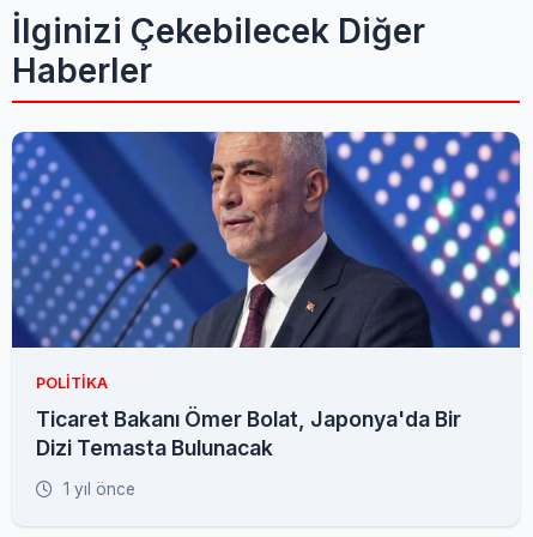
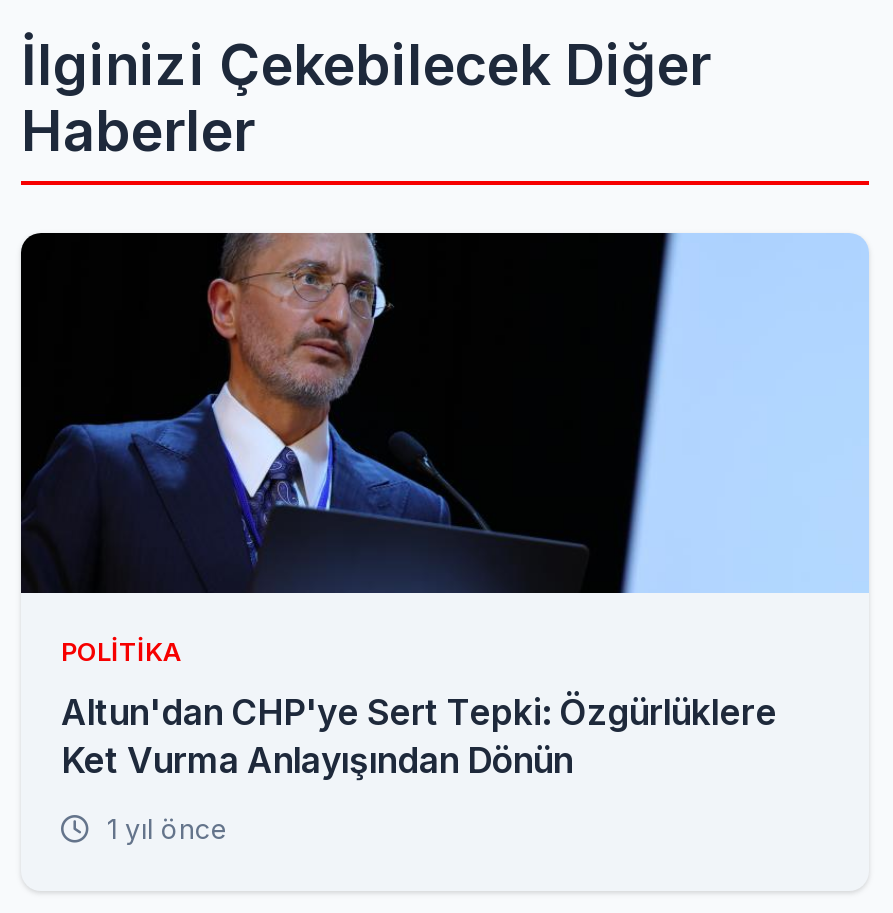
[11,131,521,349] [image] -> [19,231,869,595] [image]
[36,406,461,460] Ticaret Bakanı Ömer Bolat, Japonya'da Bir | Dizi Temasta Bulunacak -> [61,691,777,781] Altun'dan CHP'ye Sert Tepki: Özgürlüklere | Ket Vurma Anlayışından Dönün

